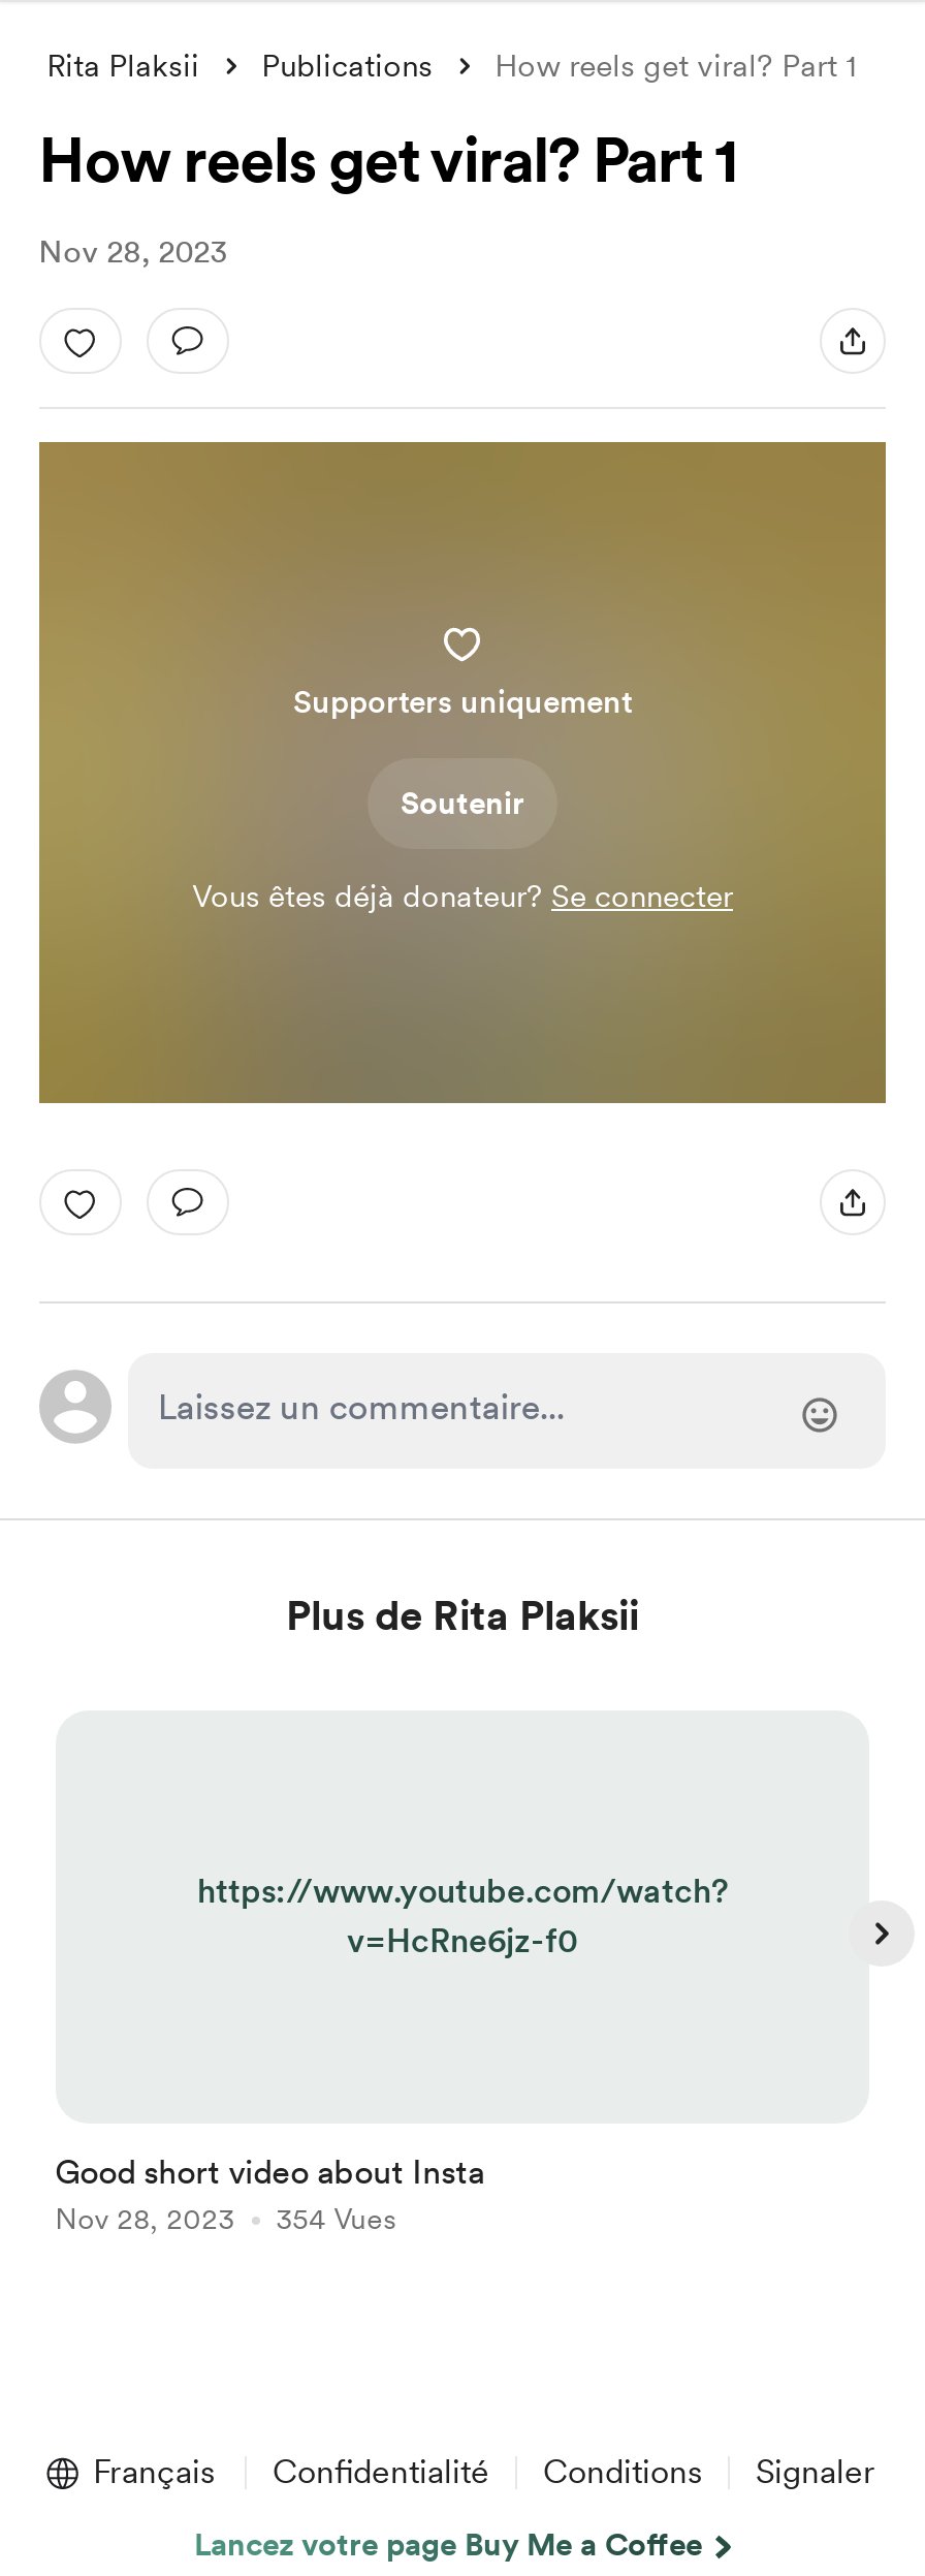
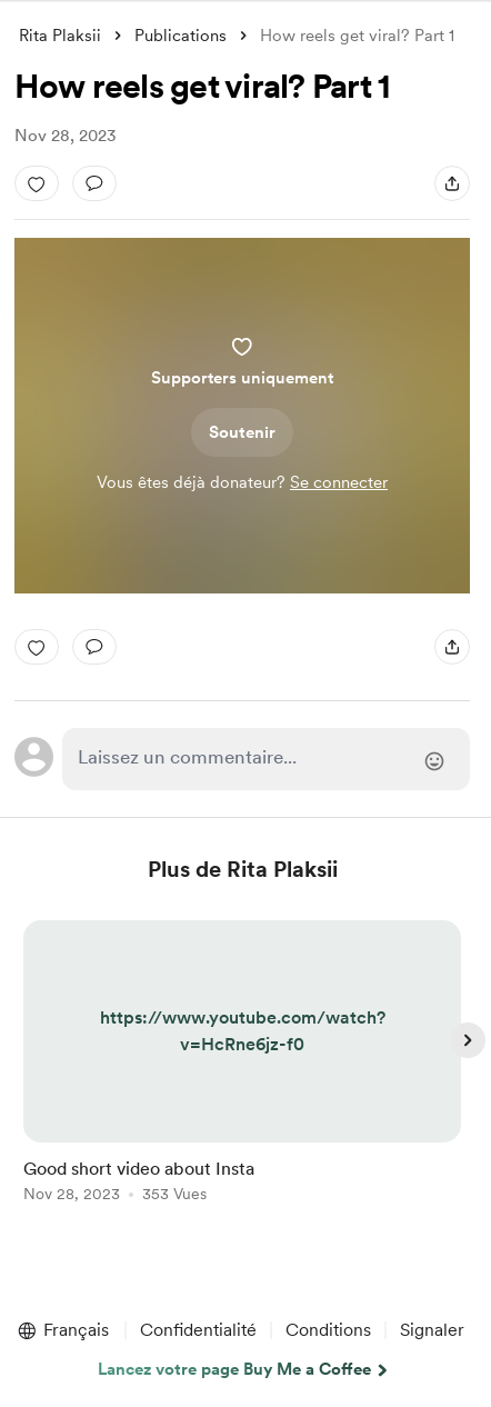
[55,2202,396,2235] Nov 28, 2023 354 Vues -> [23,1185,206,1203] Nov 28, 2023 353 Vues

